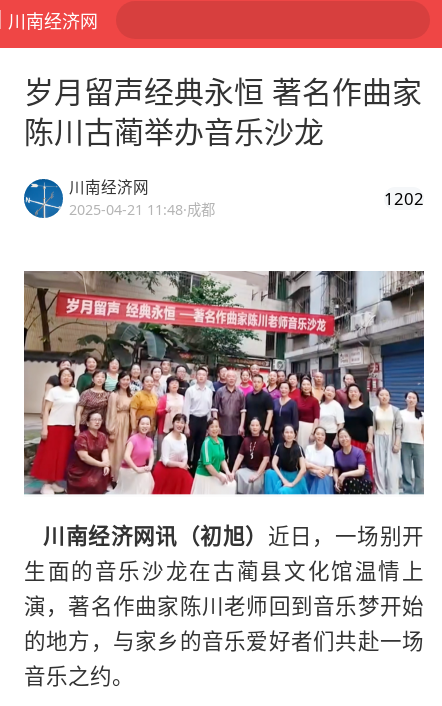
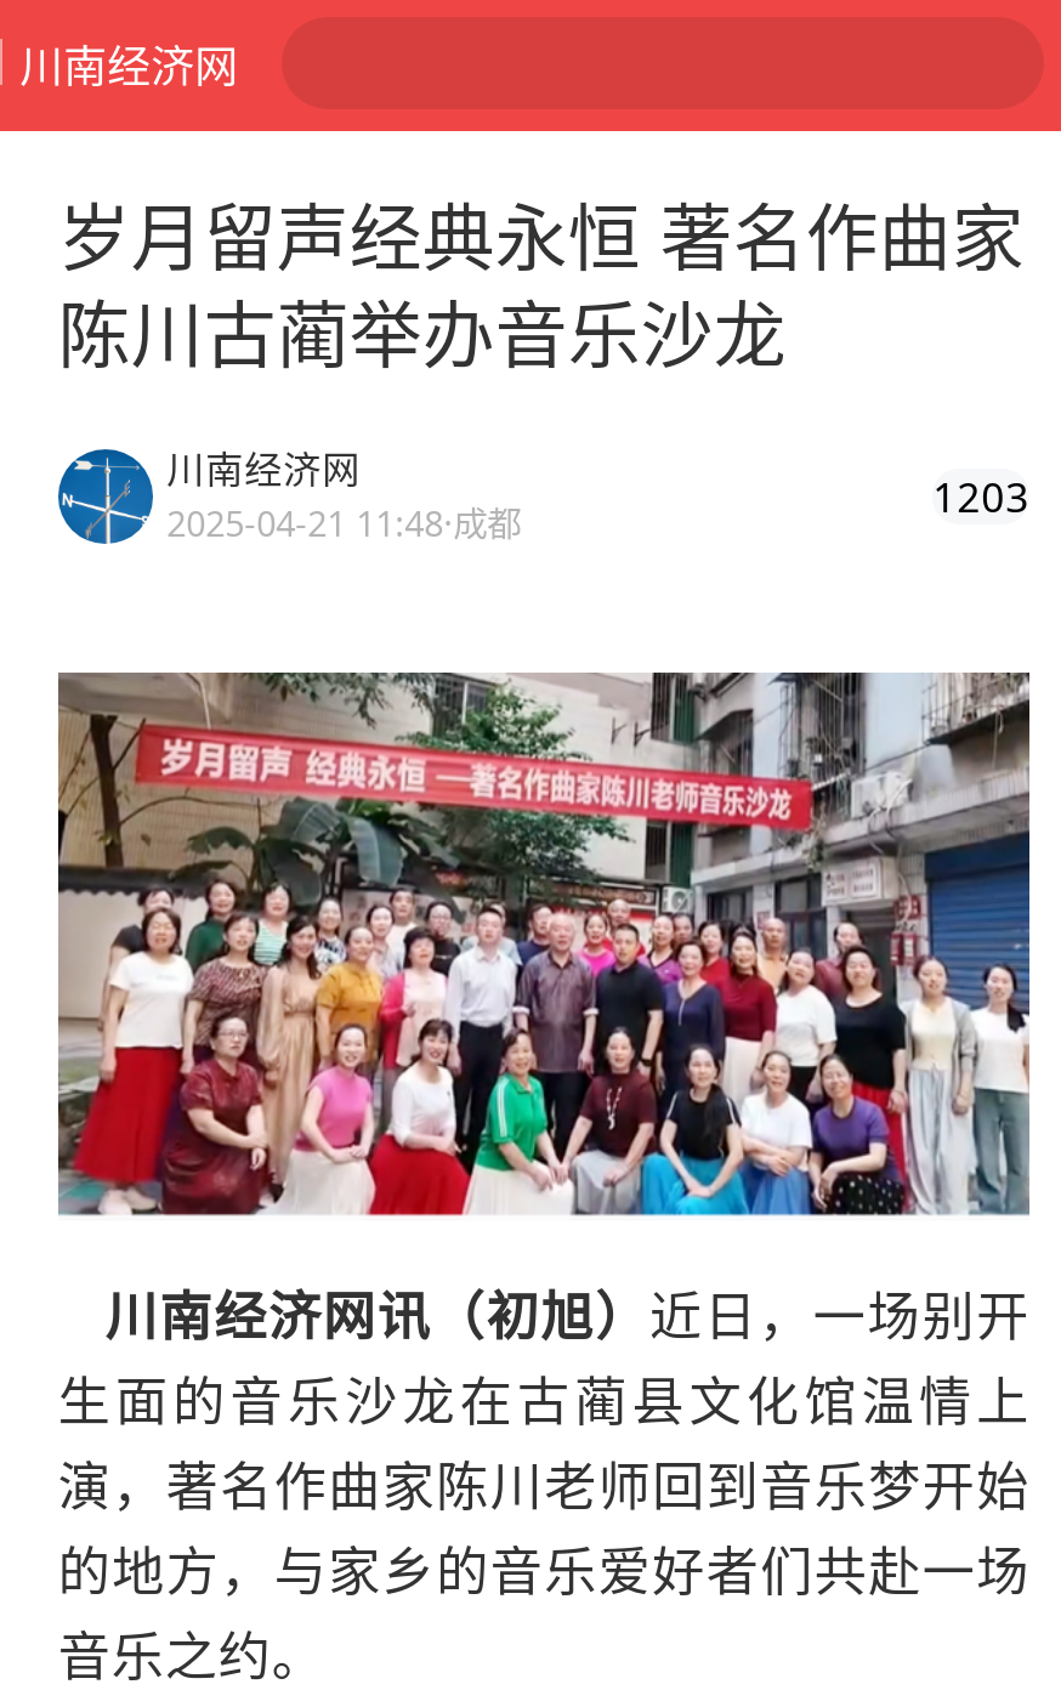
[384,187,424,210] 1202 -> [933,468,1030,524] 1203

